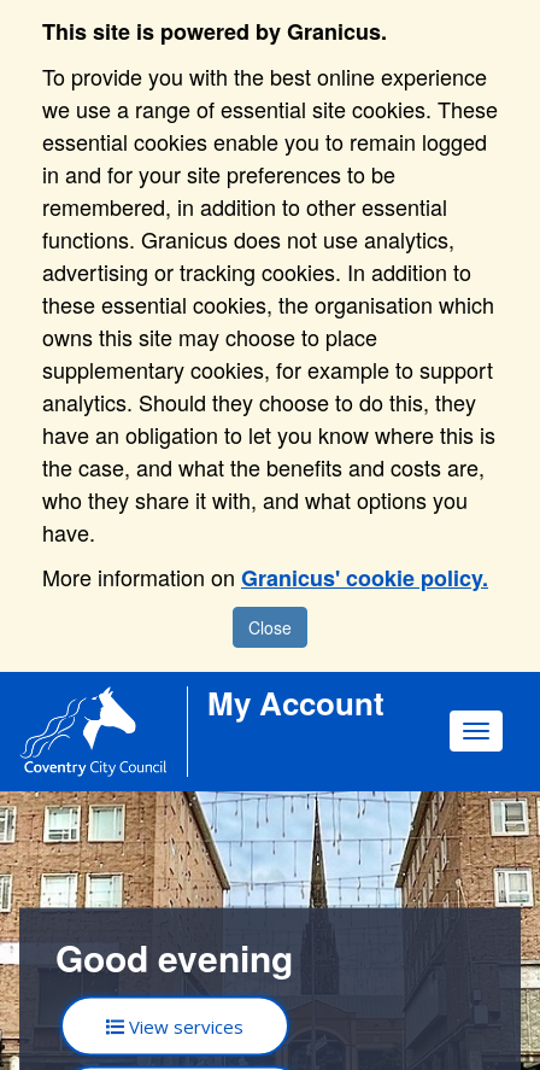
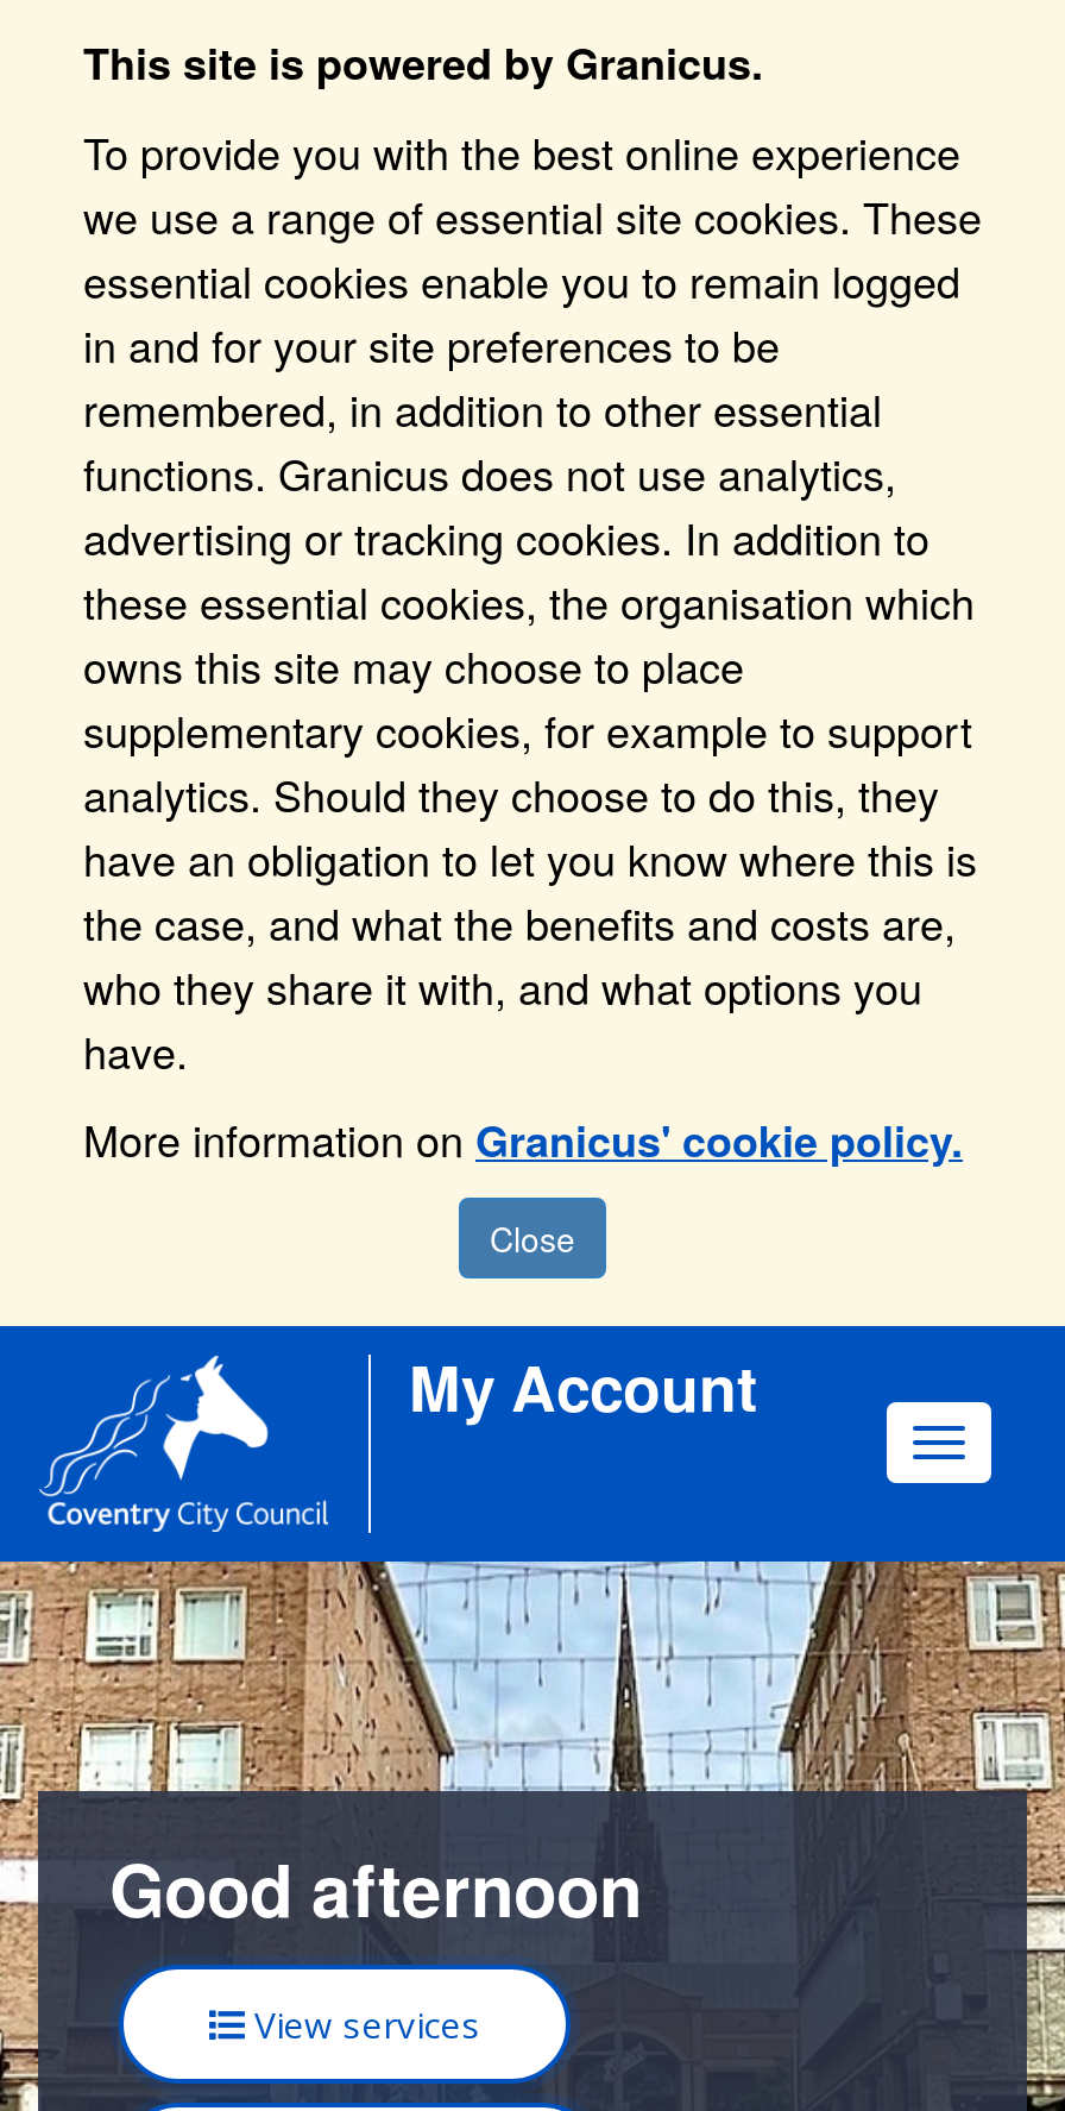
[55,930,293,982] Good evening -> [109,1836,642,1938] Good afternoon

